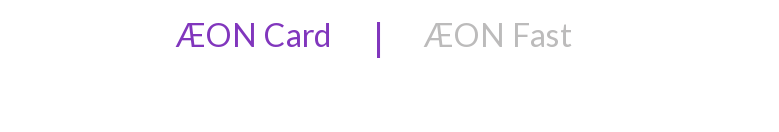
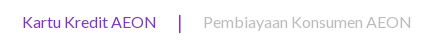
[176,15,332,53] ÆON Card -> [22,12,157,31] Kartu Kredit AEON
[424,15,572,53] ÆON Fast -> [203,12,412,31] Pembiayaan Konsumen AEON

